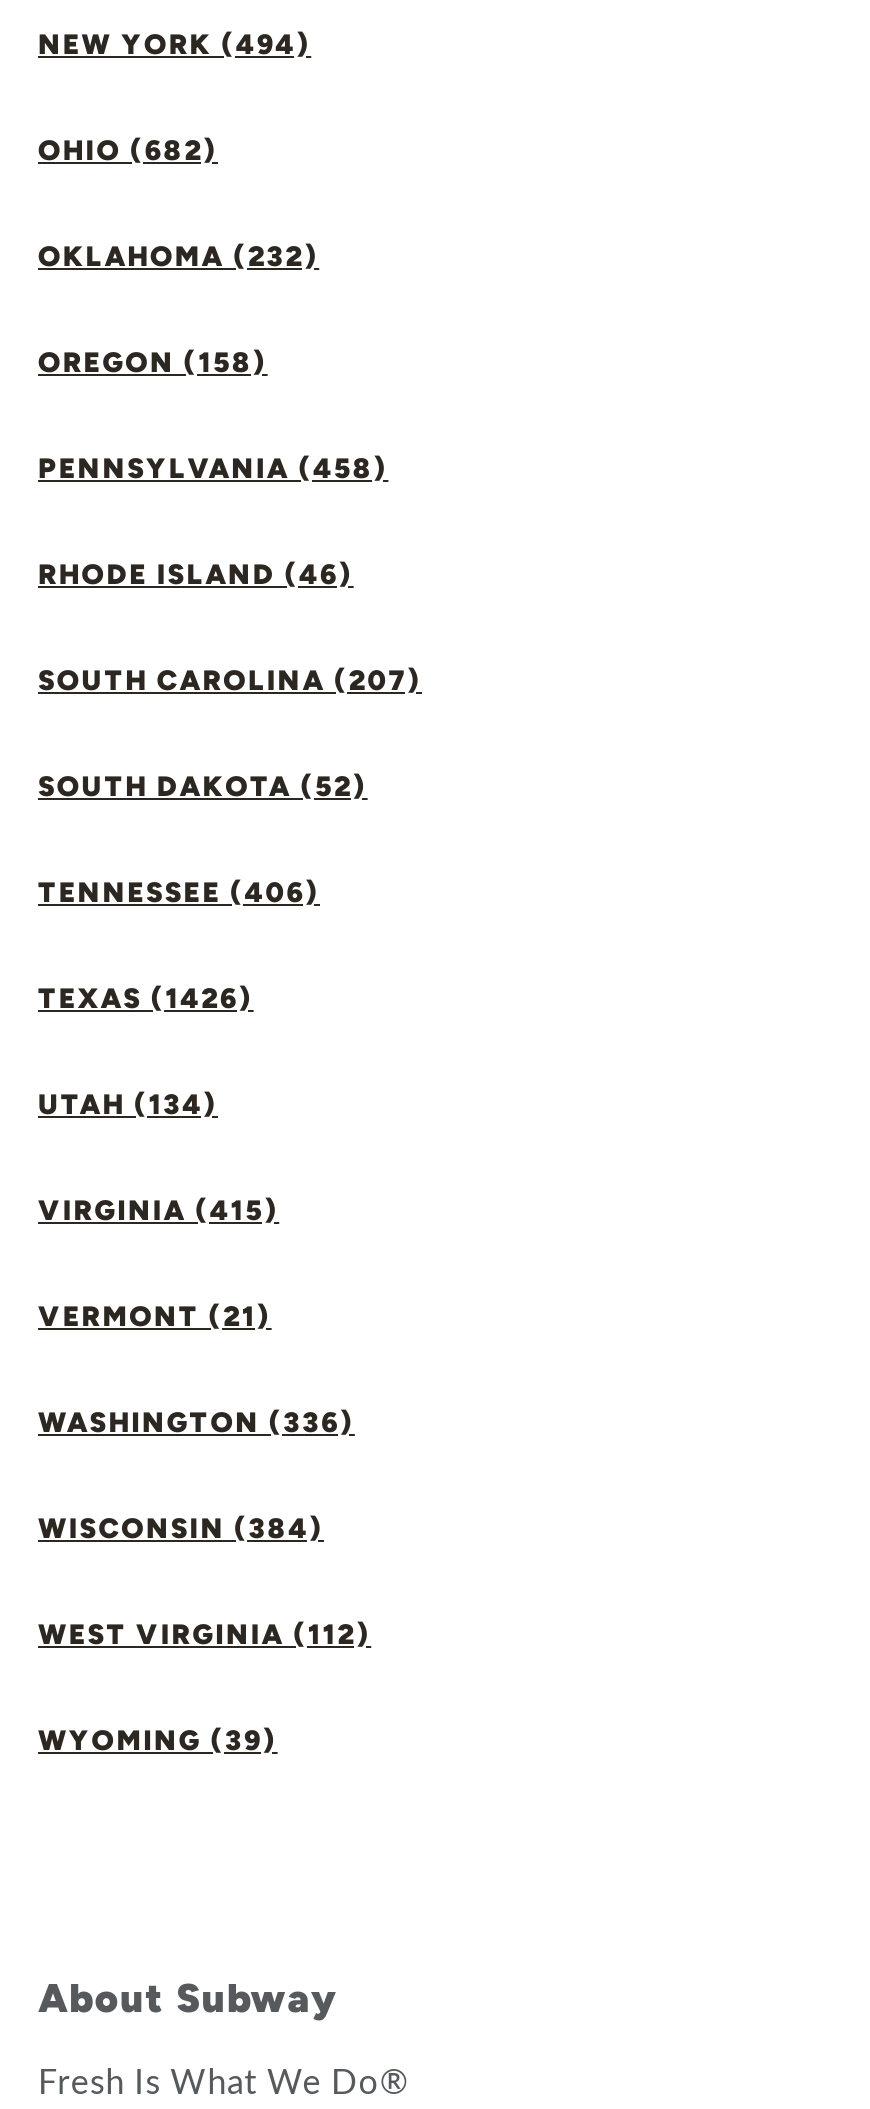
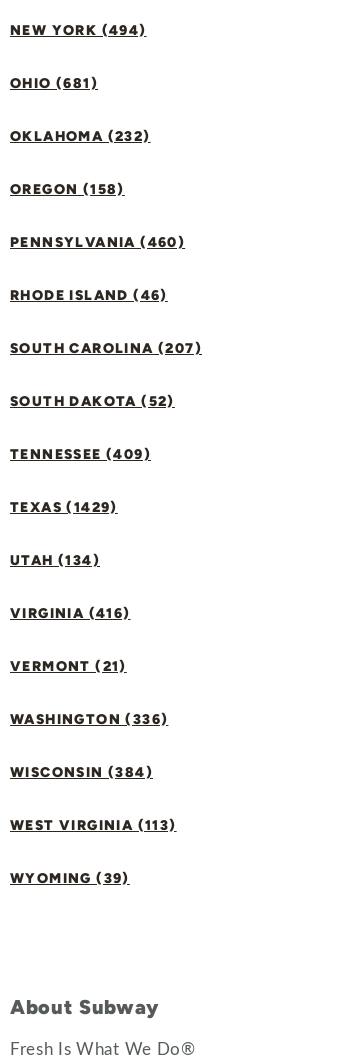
[38,134,218,168] OHIO (682) -> [10,75,98,92] OHIO (681)
[38,452,388,486] PENNSYLVANIA (458) -> [10,234,185,251] PENNSYLVANIA (460)
[38,876,320,910] TENNESSEE (406) -> [10,446,151,463] TENNESSEE (409)
[38,982,254,1016] TEXAS (1426) -> [10,499,118,516] TEXAS (1429)
[38,1194,279,1228] VIRGINIA (415) -> [10,605,131,622] VIRGINIA (416)
[38,1618,371,1652] WEST VIRGINIA (112) -> [10,817,177,834] WEST VIRGINIA (113)

